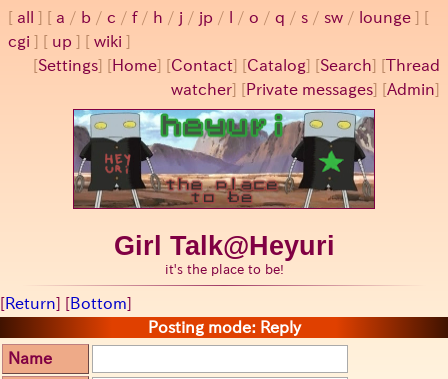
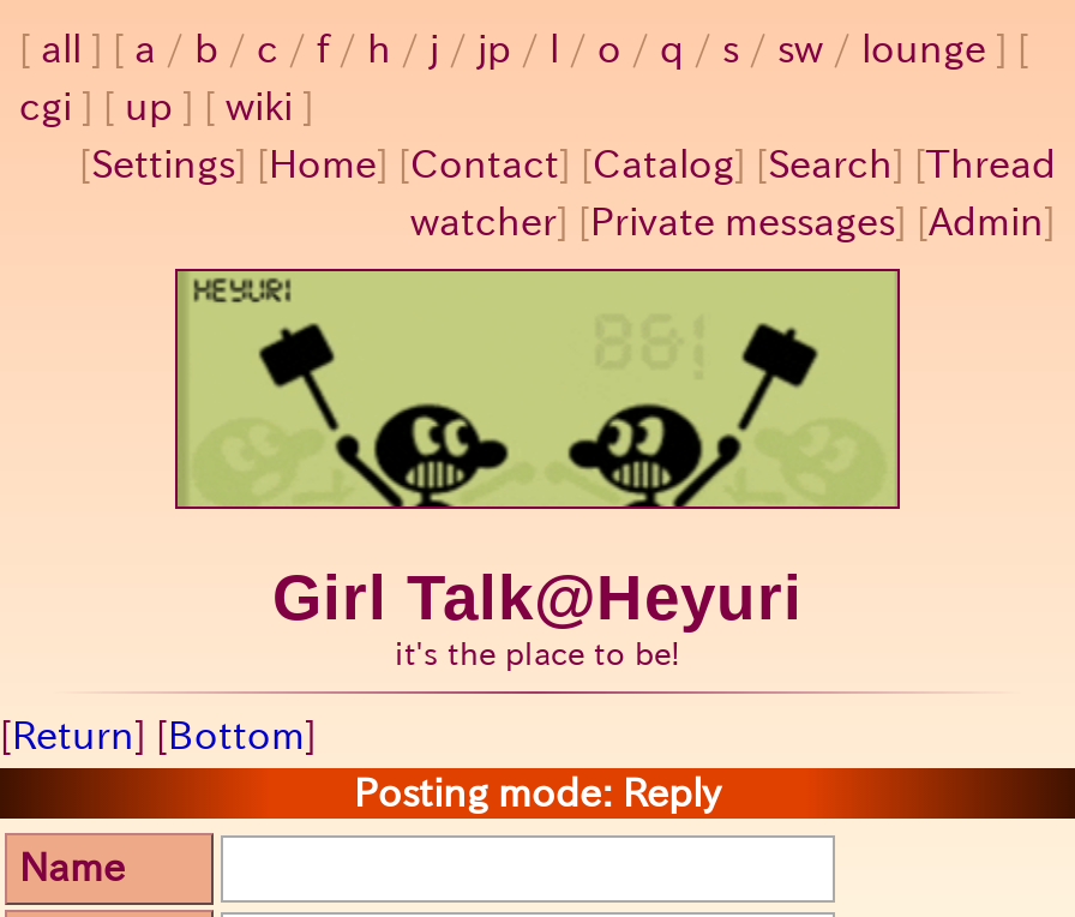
[73,109,375,209] [image] -> [175,269,900,509] [image]

